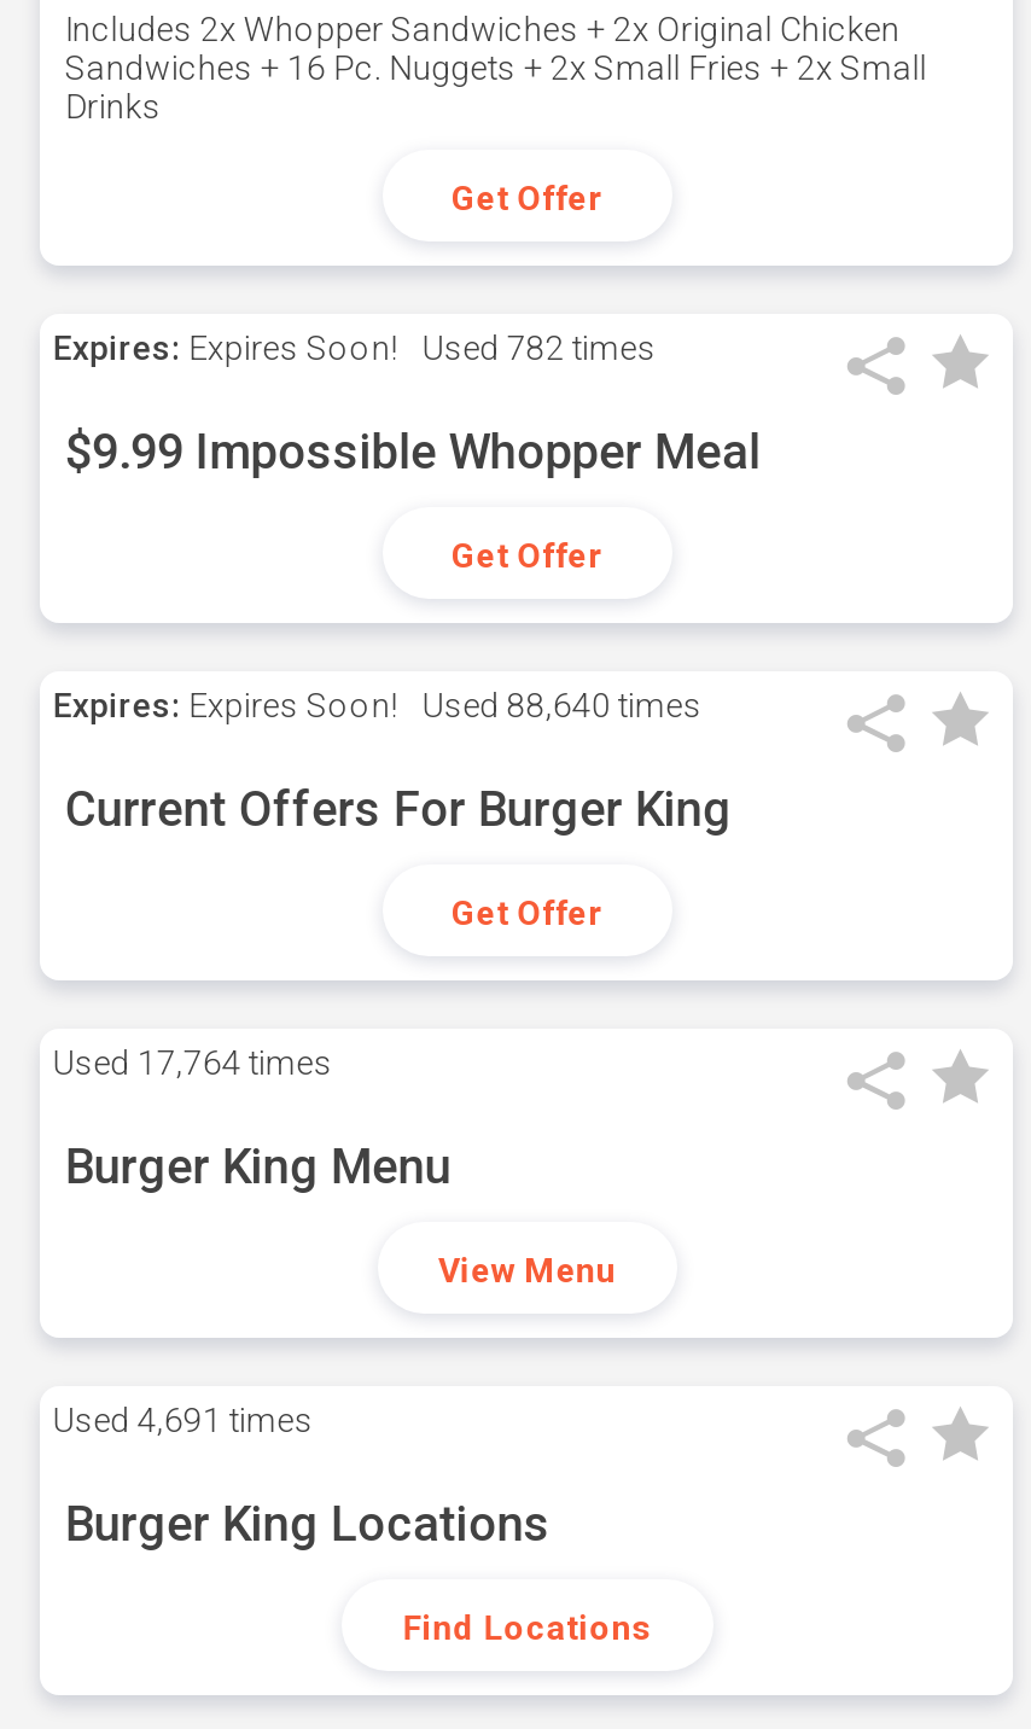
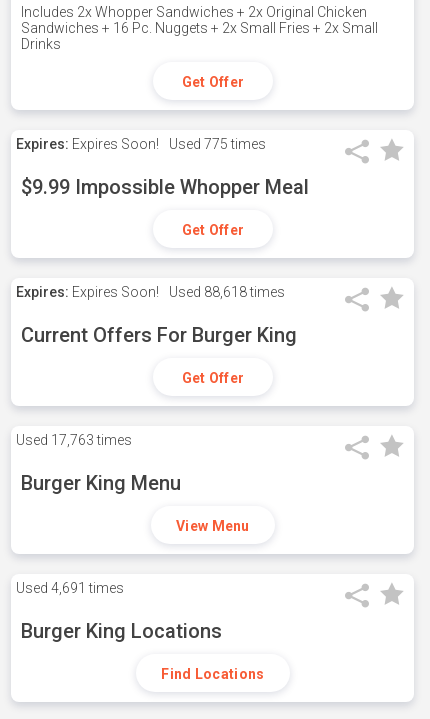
[53,328,657,367] Expires: Expires Soon! Used 782 times -> [16,136,266,152] Expires: Expires Soon! Used 775 times
[53,686,702,724] Expires: Expires Soon! Used 88,640 times -> [16,284,285,300] Expires: Expires Soon! Used 88,618 times
[53,1043,333,1082] Used 17,764 times -> [16,432,132,448] Used 17,763 times

